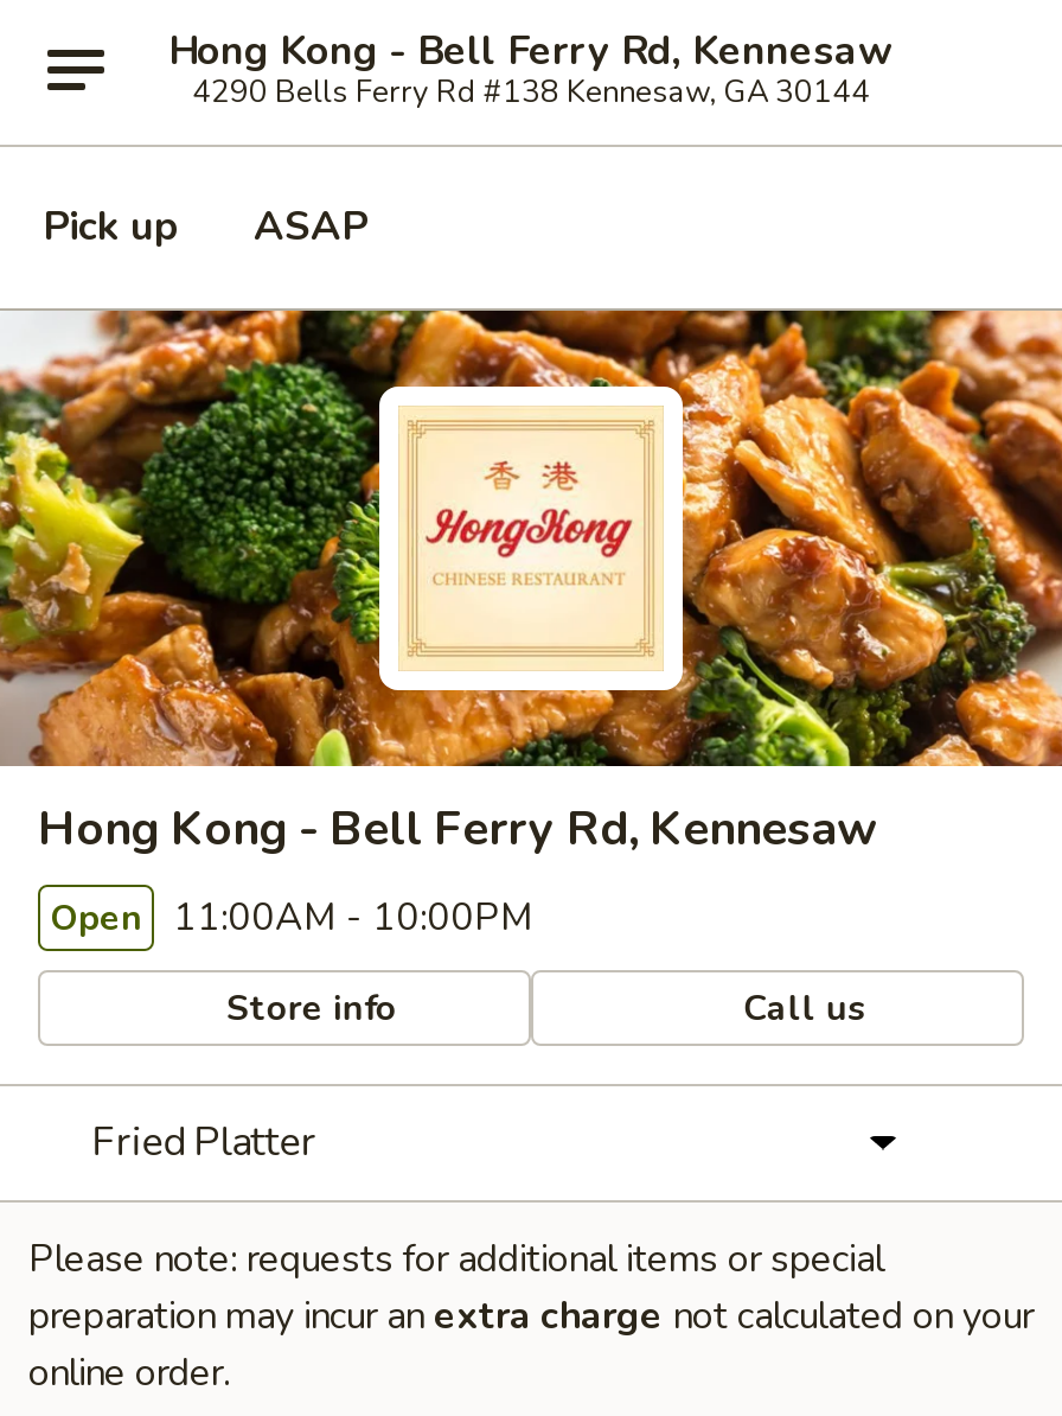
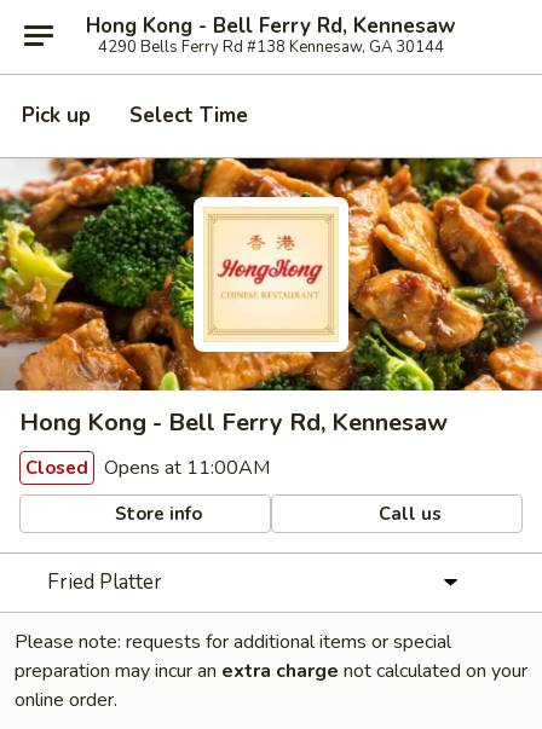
[254,199,367,254] ASAP -> [129,102,248,129] Select Time
[50,892,533,944] Open 11:00AM - 10:00PM -> [25,455,270,481] Closed Opens at 11:00AM

